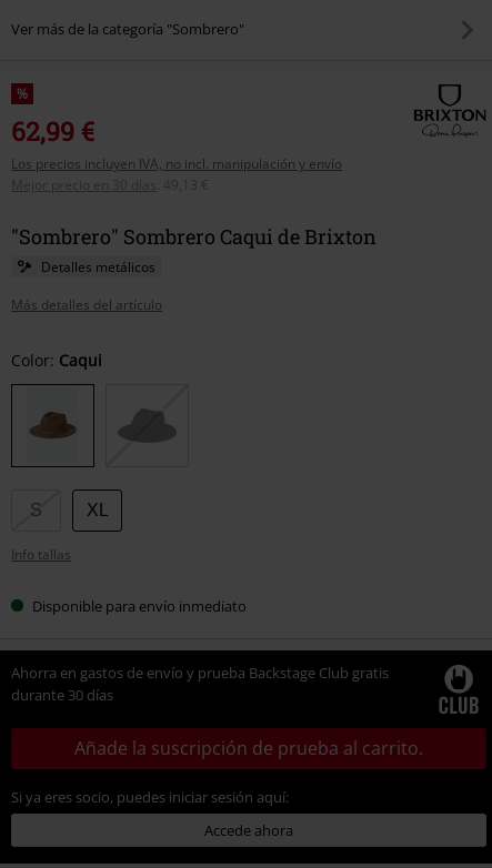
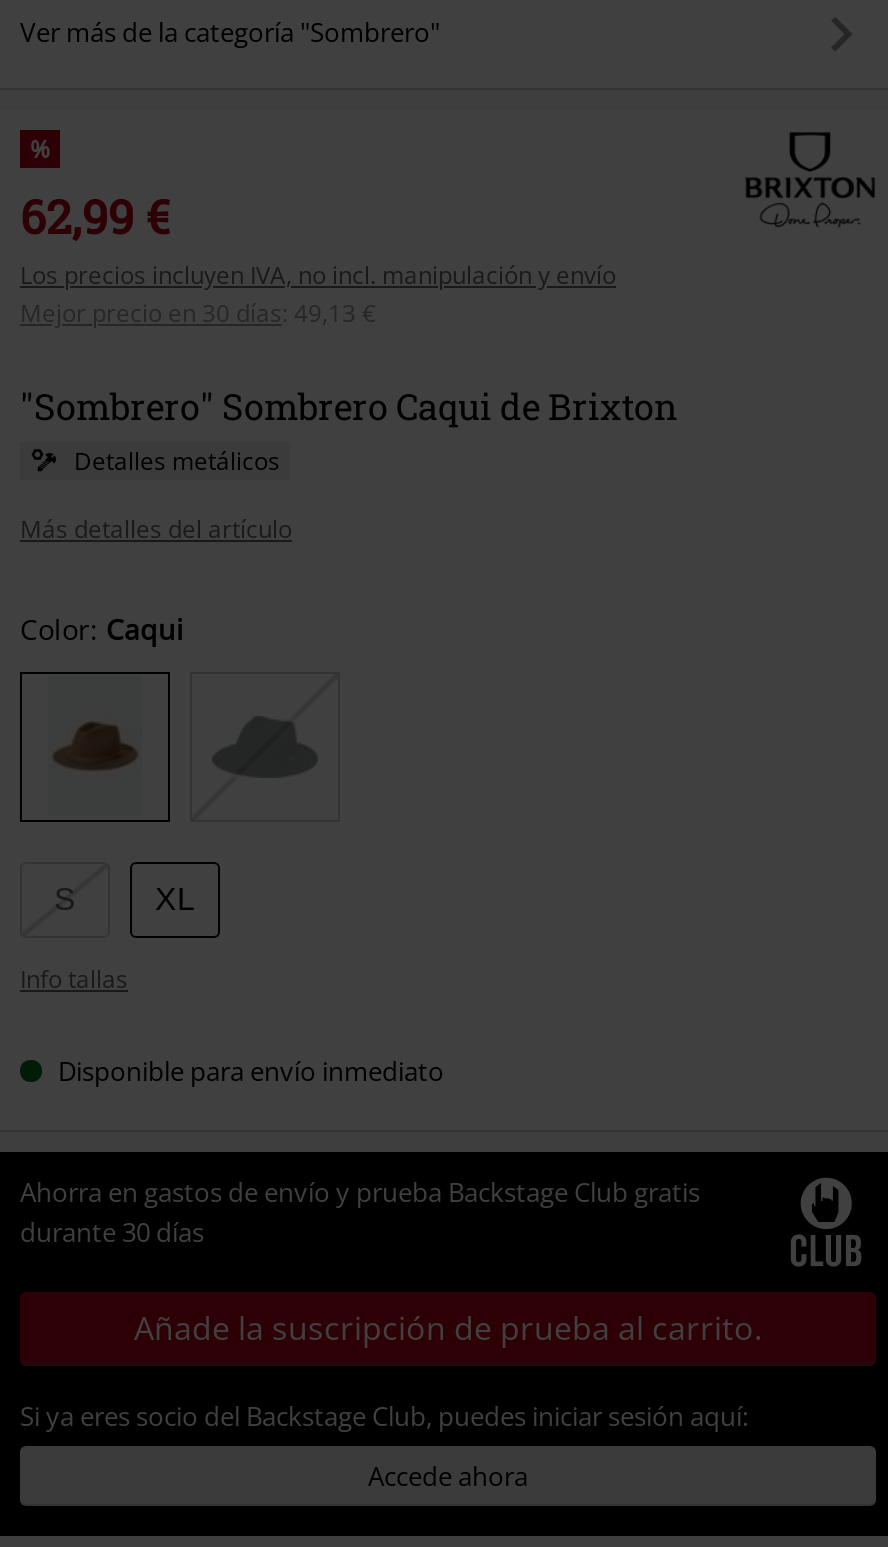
[11,787,289,807] Si ya eres socio, puedes iniciar sesión aquí: -> [20,1398,748,1434] Si ya eres socio del Backstage Club, puedes iniciar sesión aquí:

